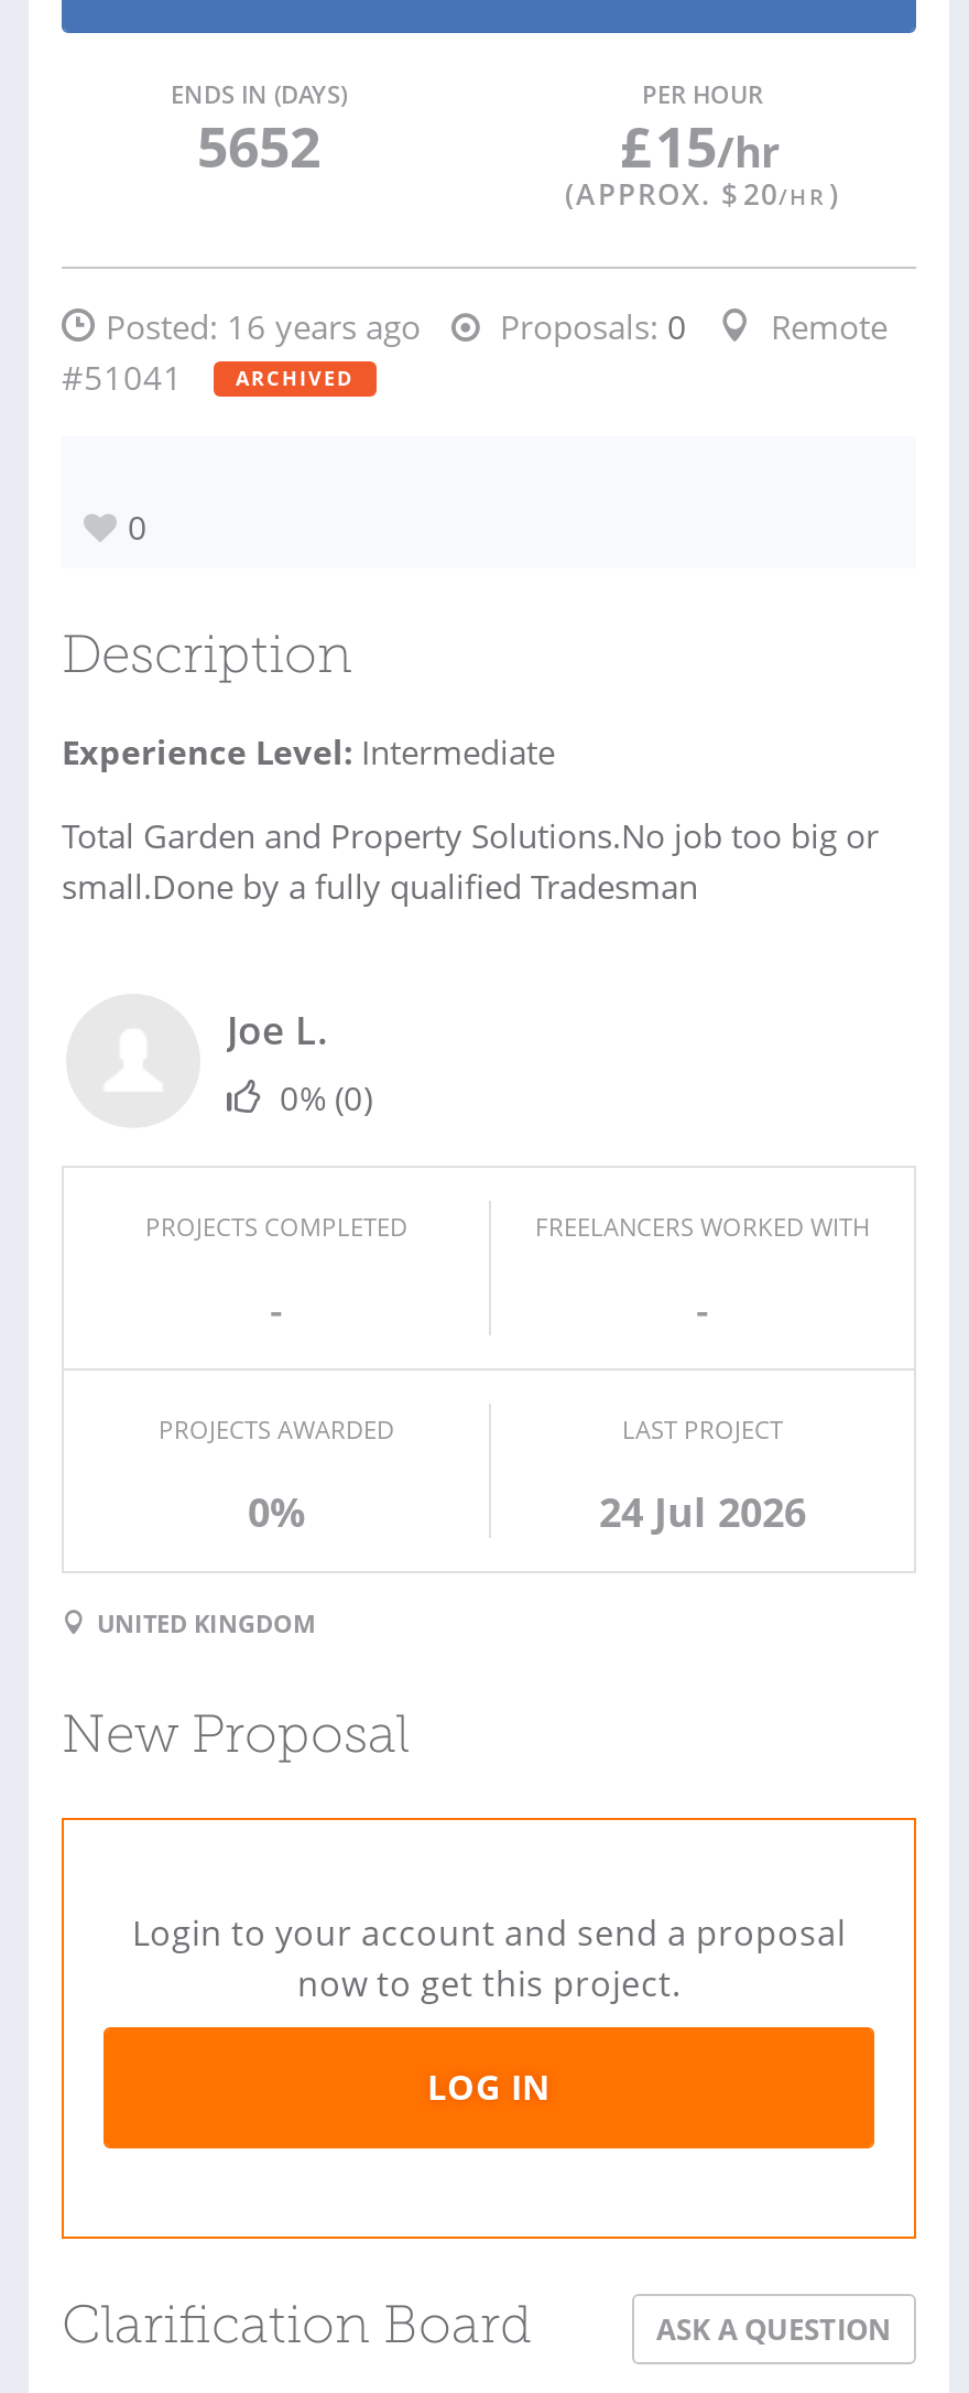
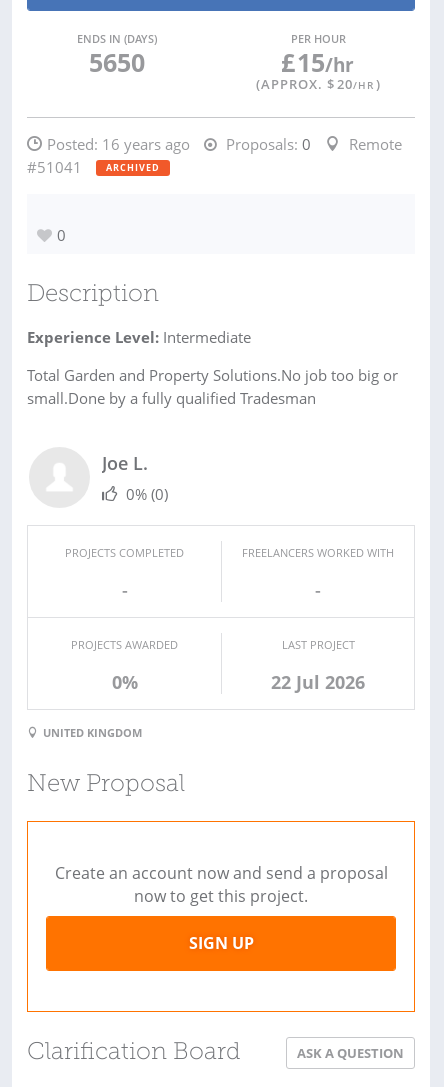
[197,108,320,183] 5652 -> [88,45,144,79] 5650
[599,1485,806,1538] 24 Jul 2026 -> [271,670,365,694] 22 Jul 2026
[132,1909,846,1958] Login to your account and send a proposal -> [54,862,387,884] Create an account now and send a proposal
[427,2064,551,2112] LOG IN -> [188,932,253,954] SIGN UP

